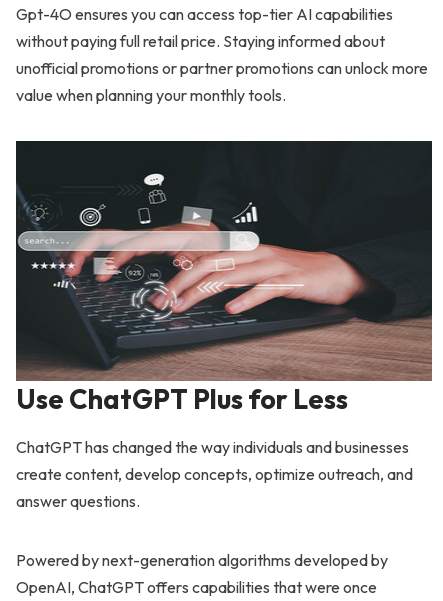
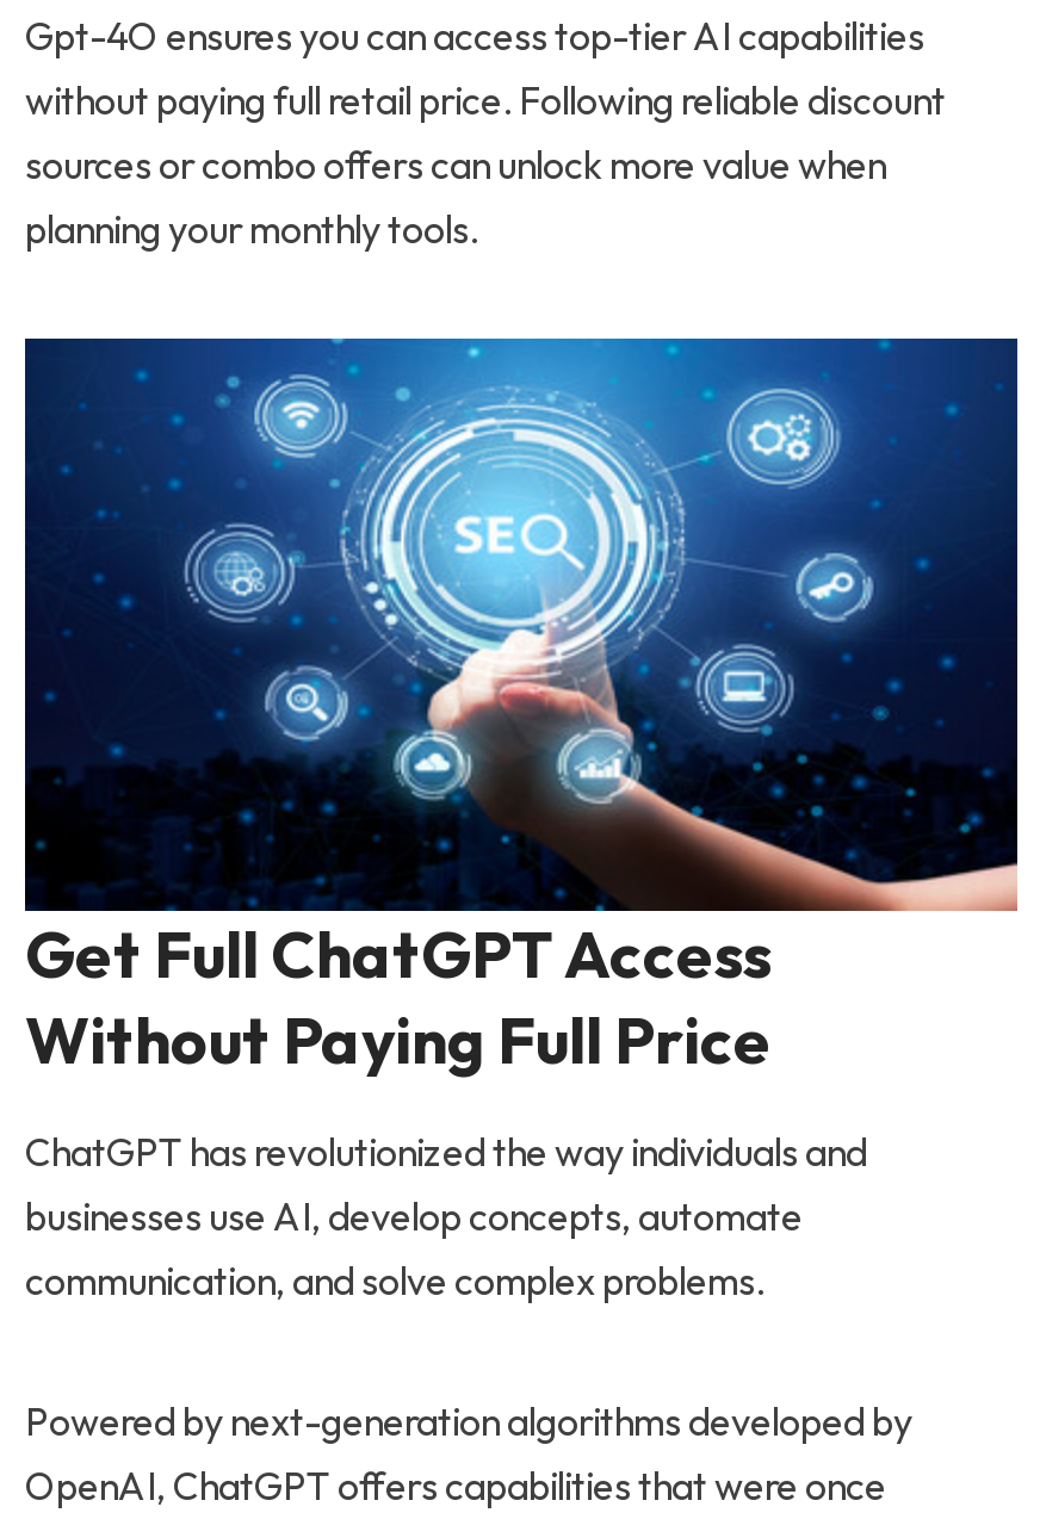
[16,31,428,105] without paying full retail price. Staying informed about | unofficial promotions or partner promotions can unlock more | value when planning your monthly tools. -> [25,75,946,251] without paying full retail price. Following reliable discount | sources or combo offers can unlock more value when | planning your monthly tools.
[16,140,433,416] [image] | Use ChatGPT Plus for Less -> [25,336,1020,1079] [image] | Get Full ChatGPT Access | Without Paying Full Price
[16,437,413,511] ChatGPT has changed the way individuals and businesses | create content, develop concepts, optimize outreach, and | answer questions. -> [25,1127,867,1303] ChatGPT has revolutionized the way individuals and | businesses use AI, develop concepts, automate | communication, and solve complex problems.

